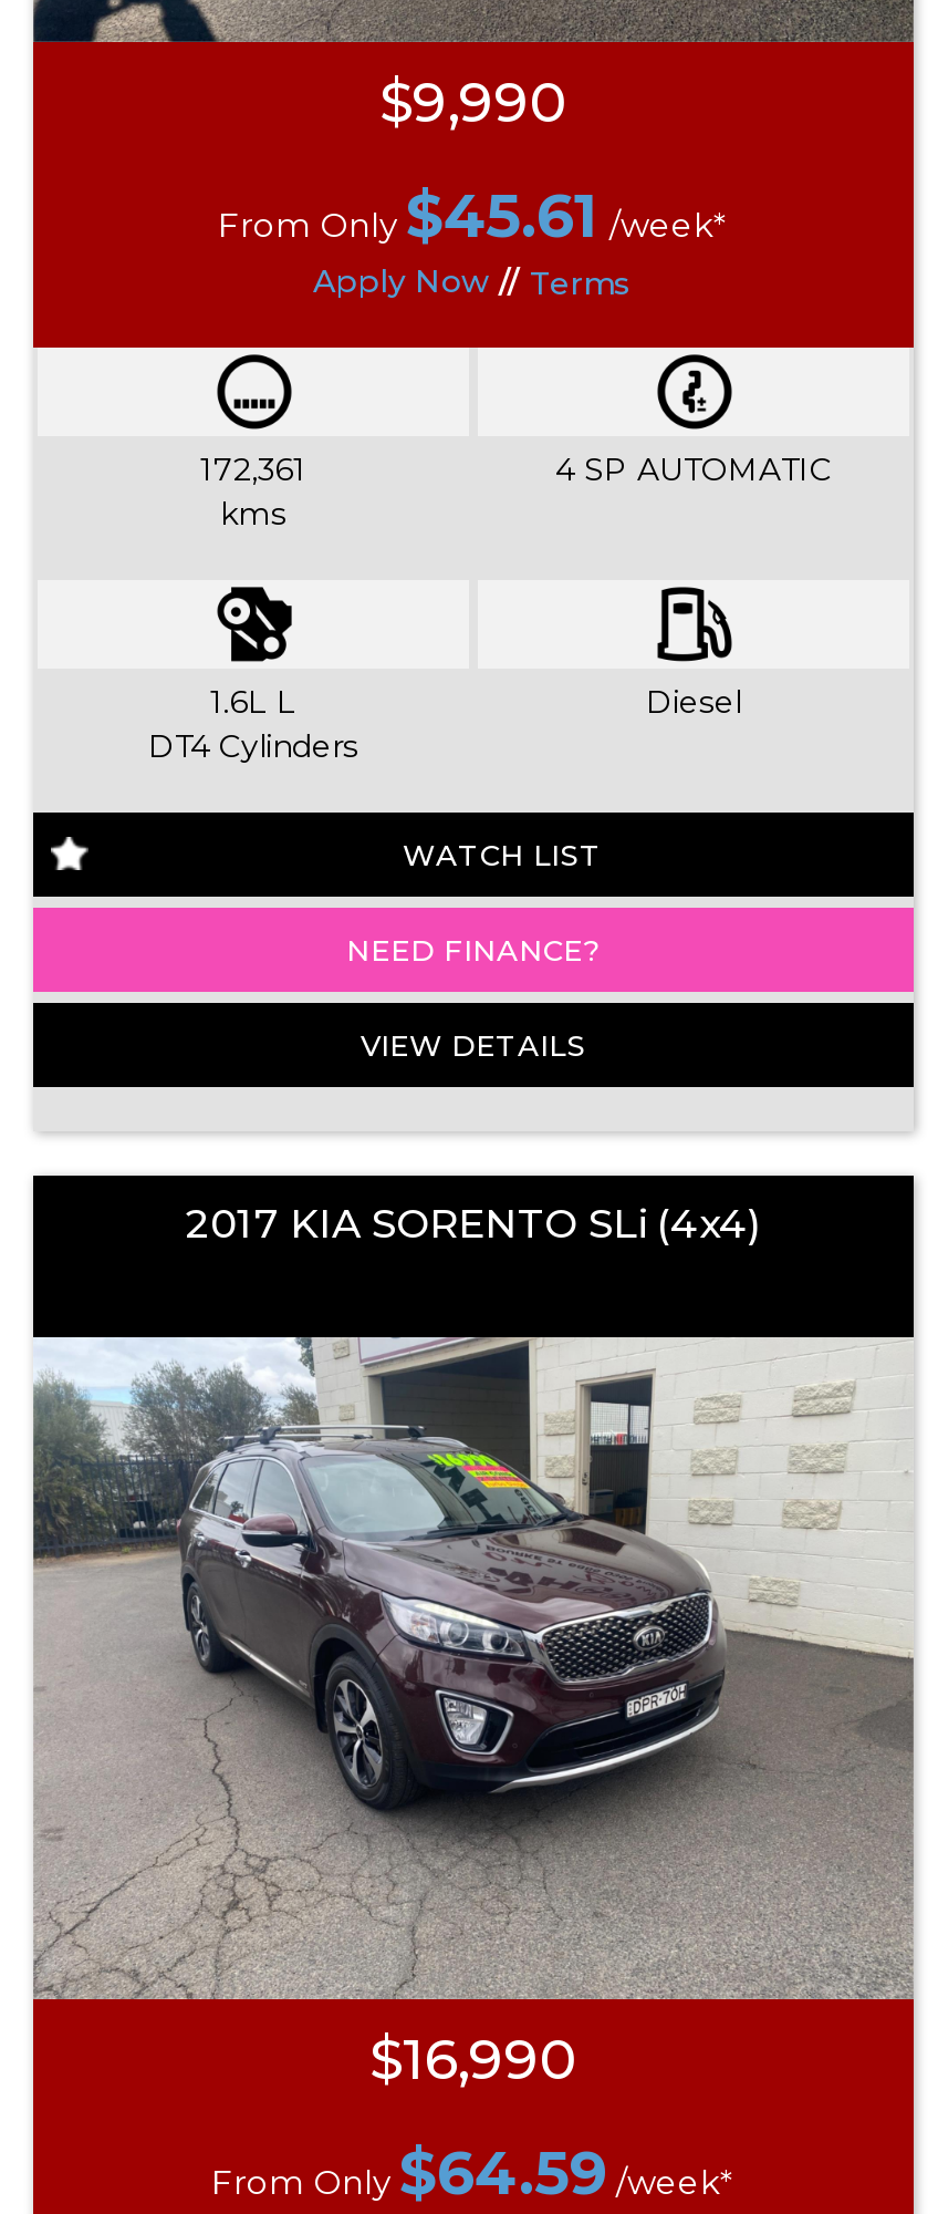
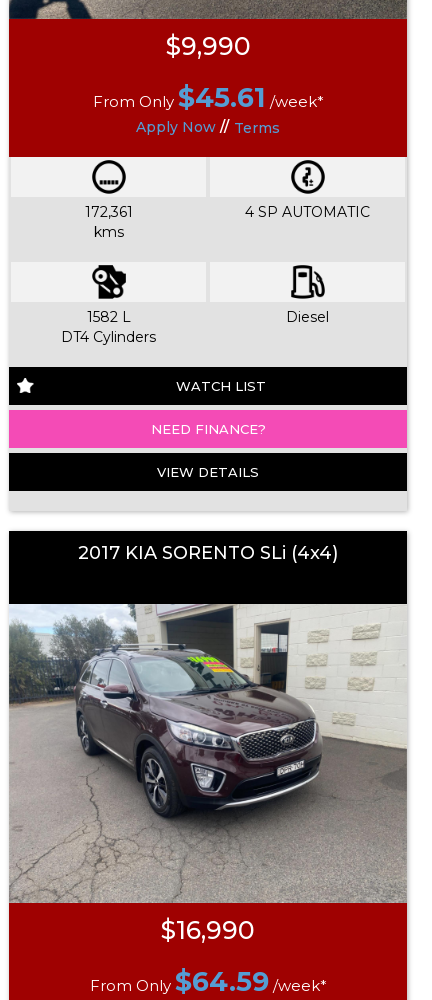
[210,682,296,722] 1.6L L -> [86,308,130,326] 1582 L

